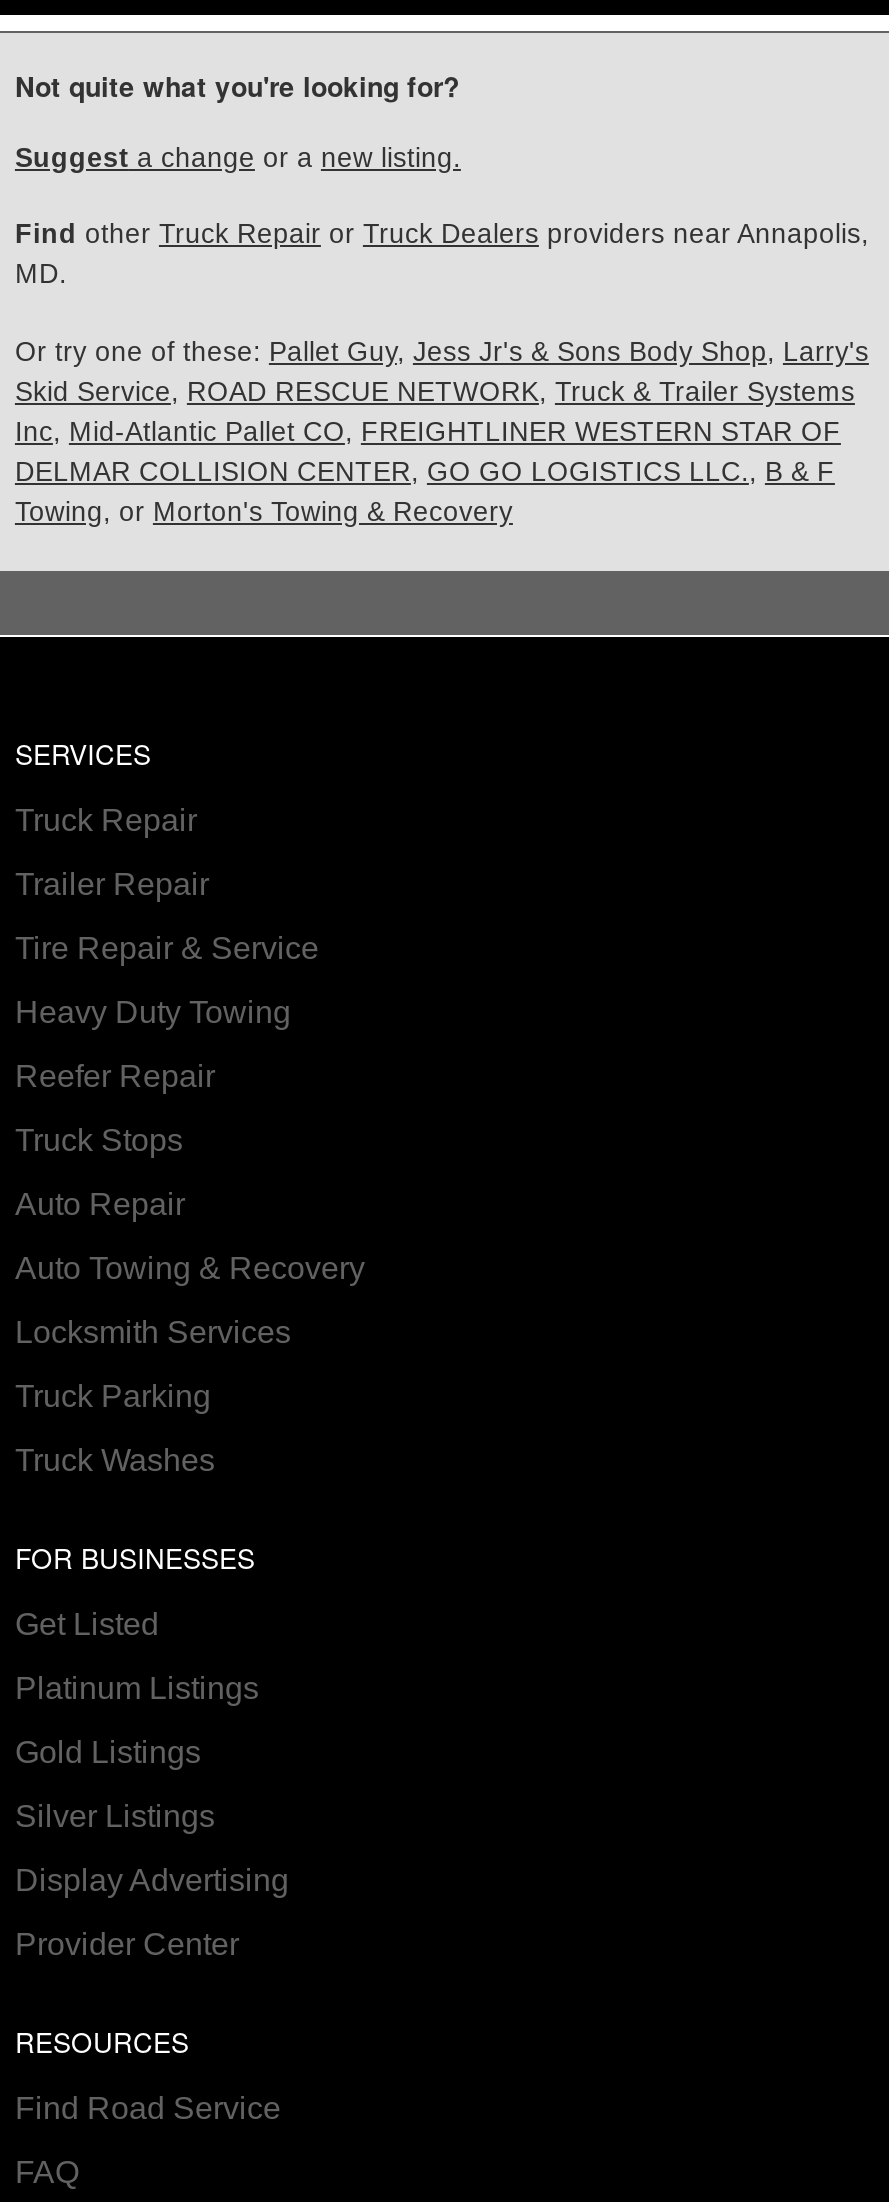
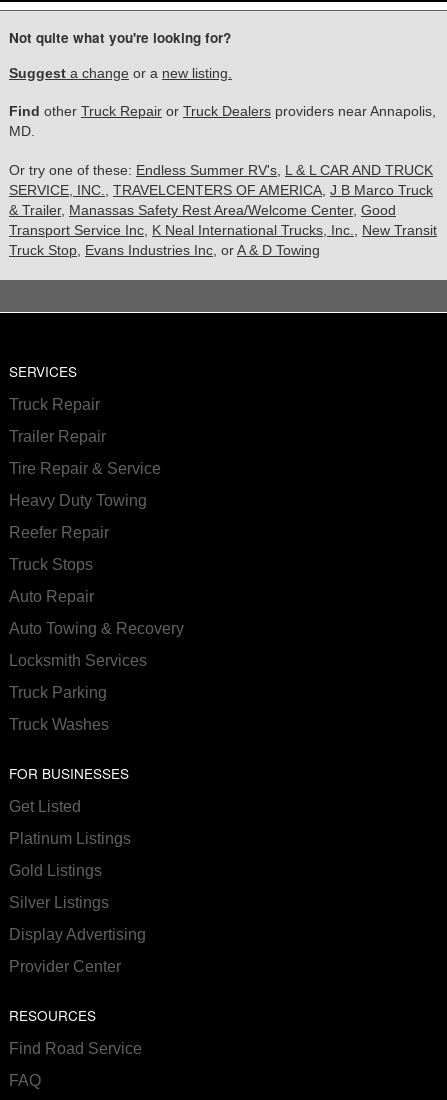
[15,336,869,526] Or try one of these: Pallet Guy, Jess Jr's & Sons Body Shop, Larry's | Skid Service, ROAD RESCUE NETWORK, Truck & Trailer Systems | Inc, Mid-Atlantic Pallet CO, FREIGHTLINER WESTERN STAR OF | DELMAR COLLISION CENTER, GO GO LOGISTICS LLC., B & F | Towing, or Morton's Towing & Recovery -> [9,162,437,257] Or try one of these: Endless Summer RV's, L & L CAR AND TRUCK | SERVICE, INC., TRAVELCENTERS OF AMERICA, J B Marco Truck | & Trailer, Manassas Safety Rest Area/Welcome Center, Good | Transport Service Inc, K Neal International Trucks, Inc., New Transit | Truck Stop, Evans Industries Inc, or A & D Towing

